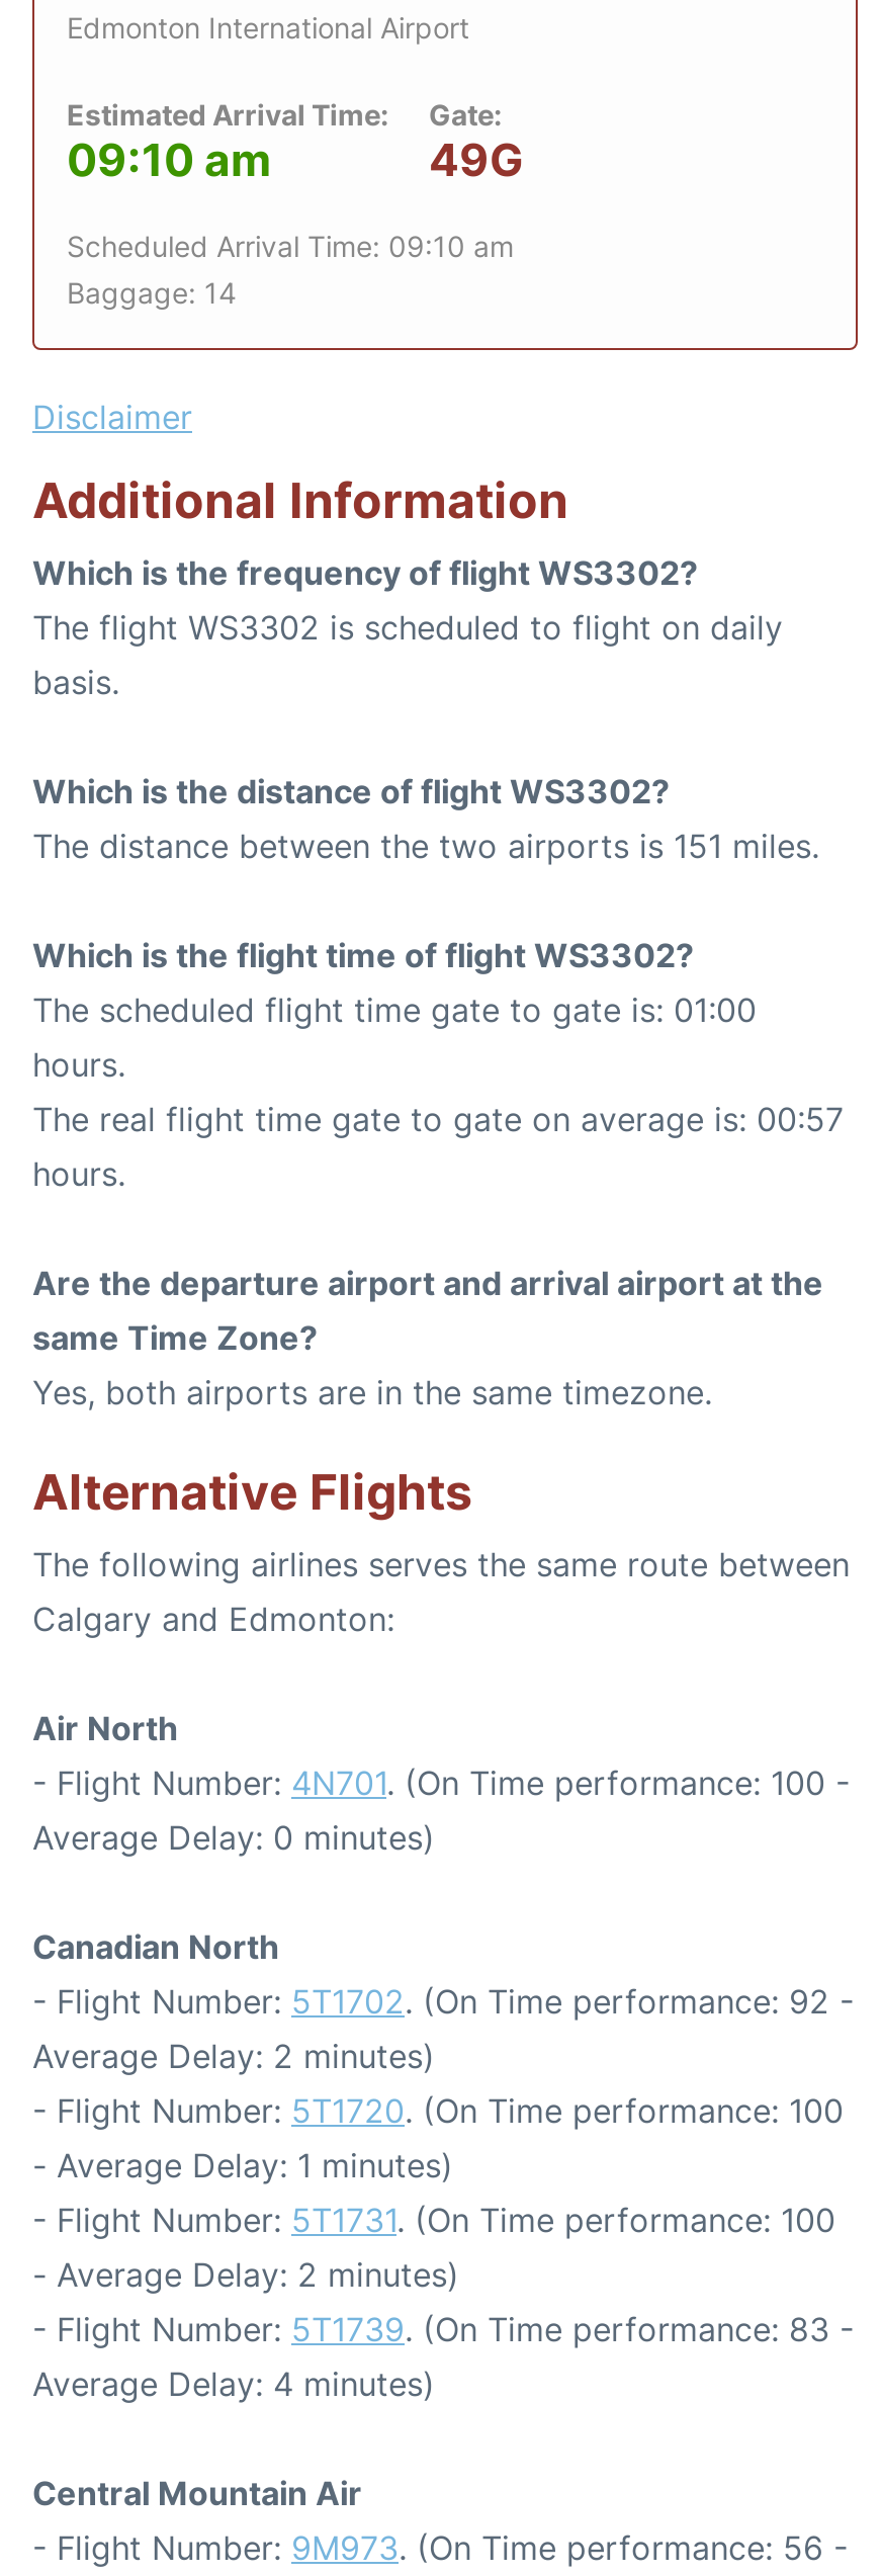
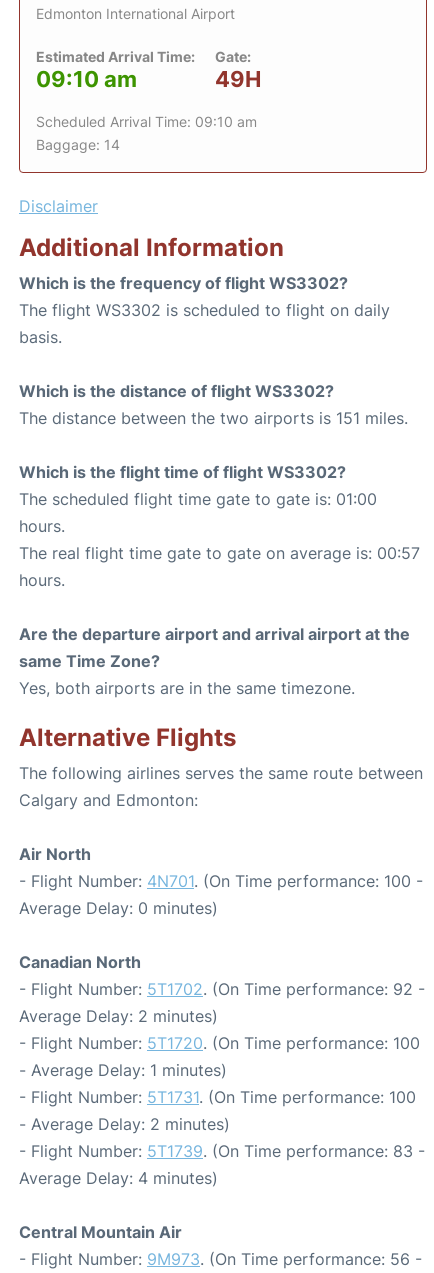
[429,133,524,185] 49G -> [215,66,261,92] 49H

